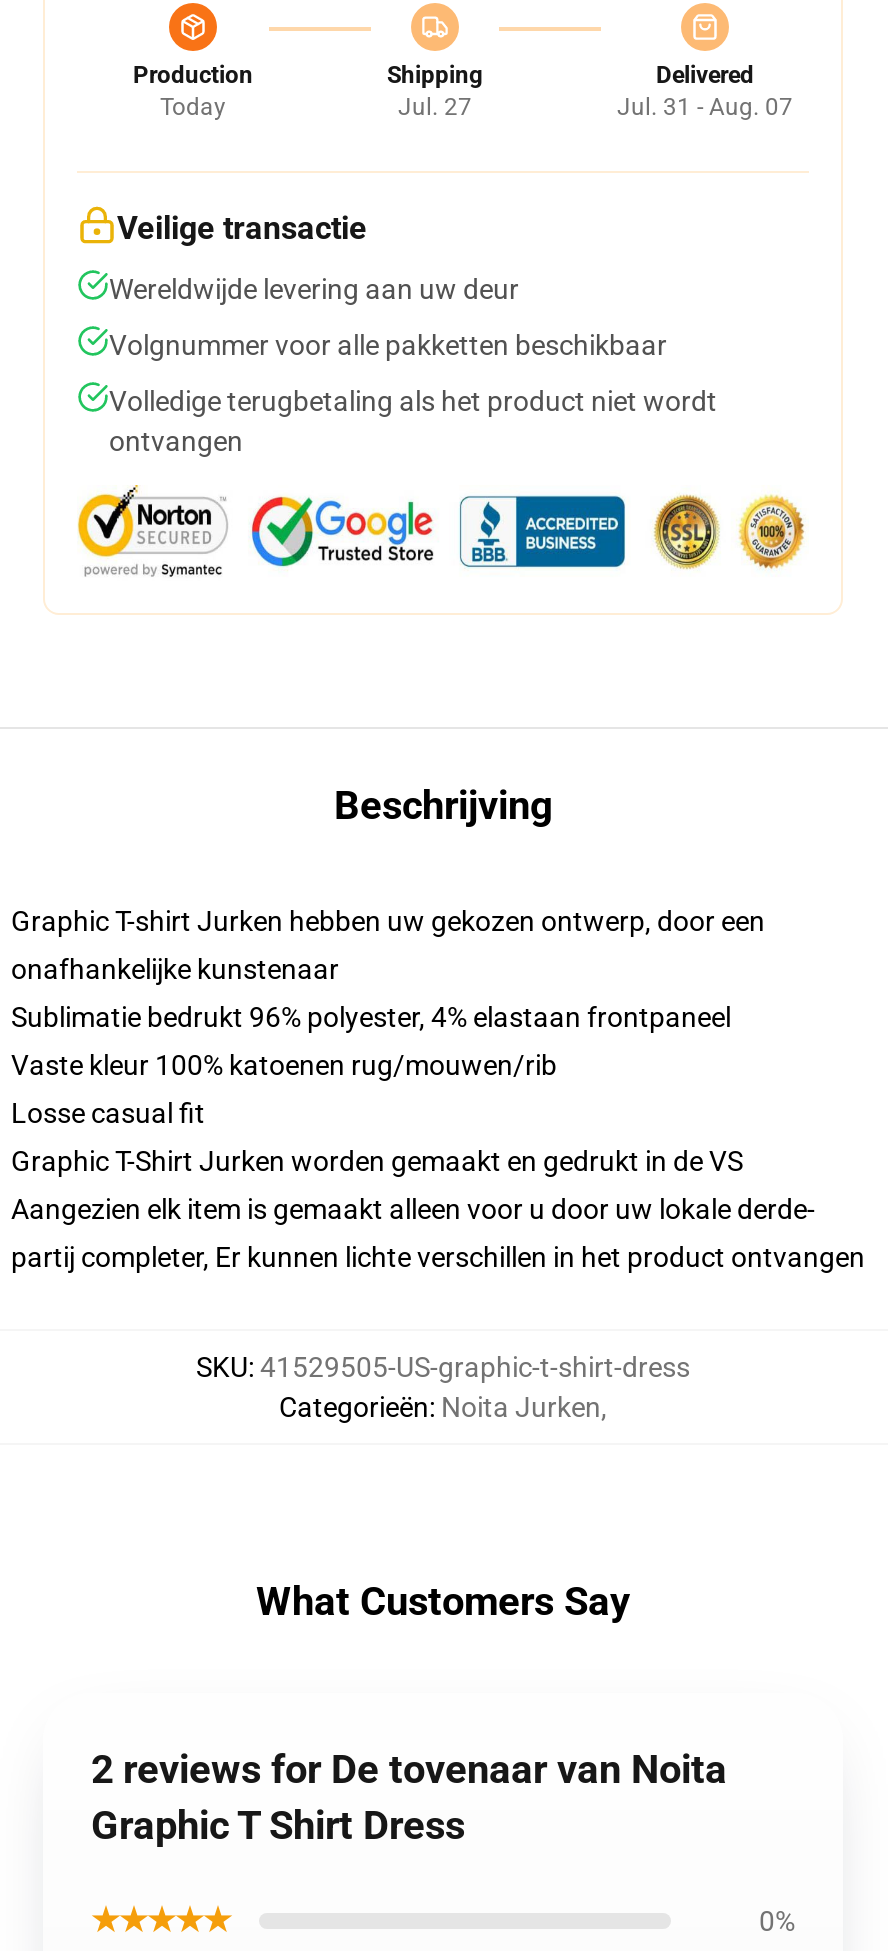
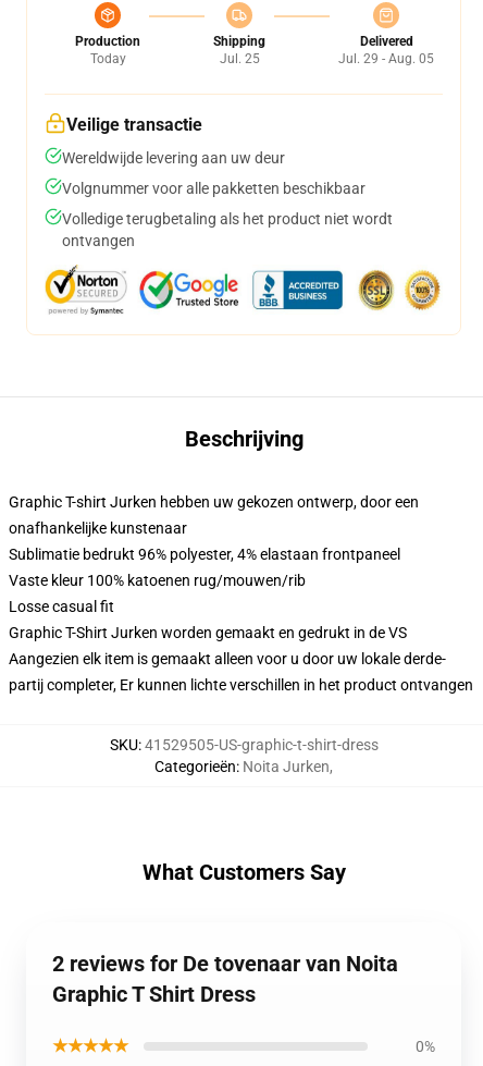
[398,93,472,121] Jul. 27 -> [219,51,259,66] Jul. 25
[617,93,793,121] Jul. 31 - Aug. 07 -> [338,51,434,66] Jul. 29 - Aug. 05

